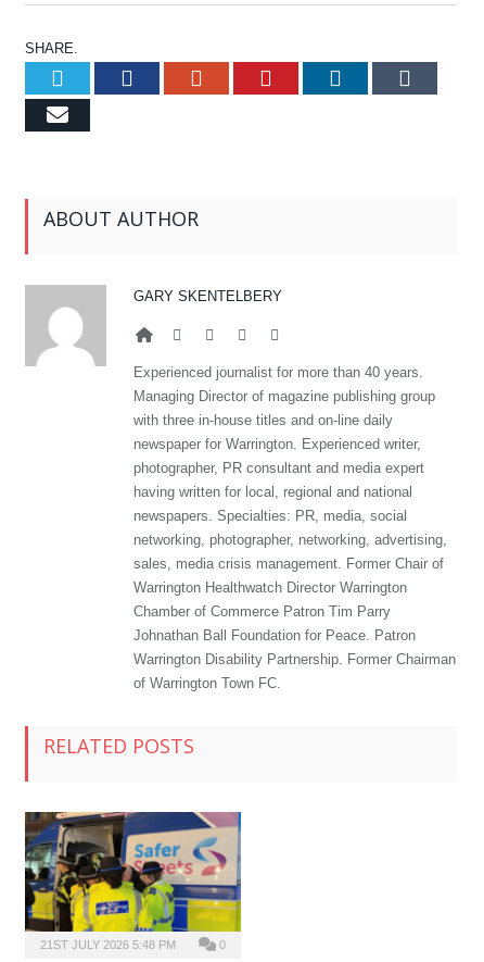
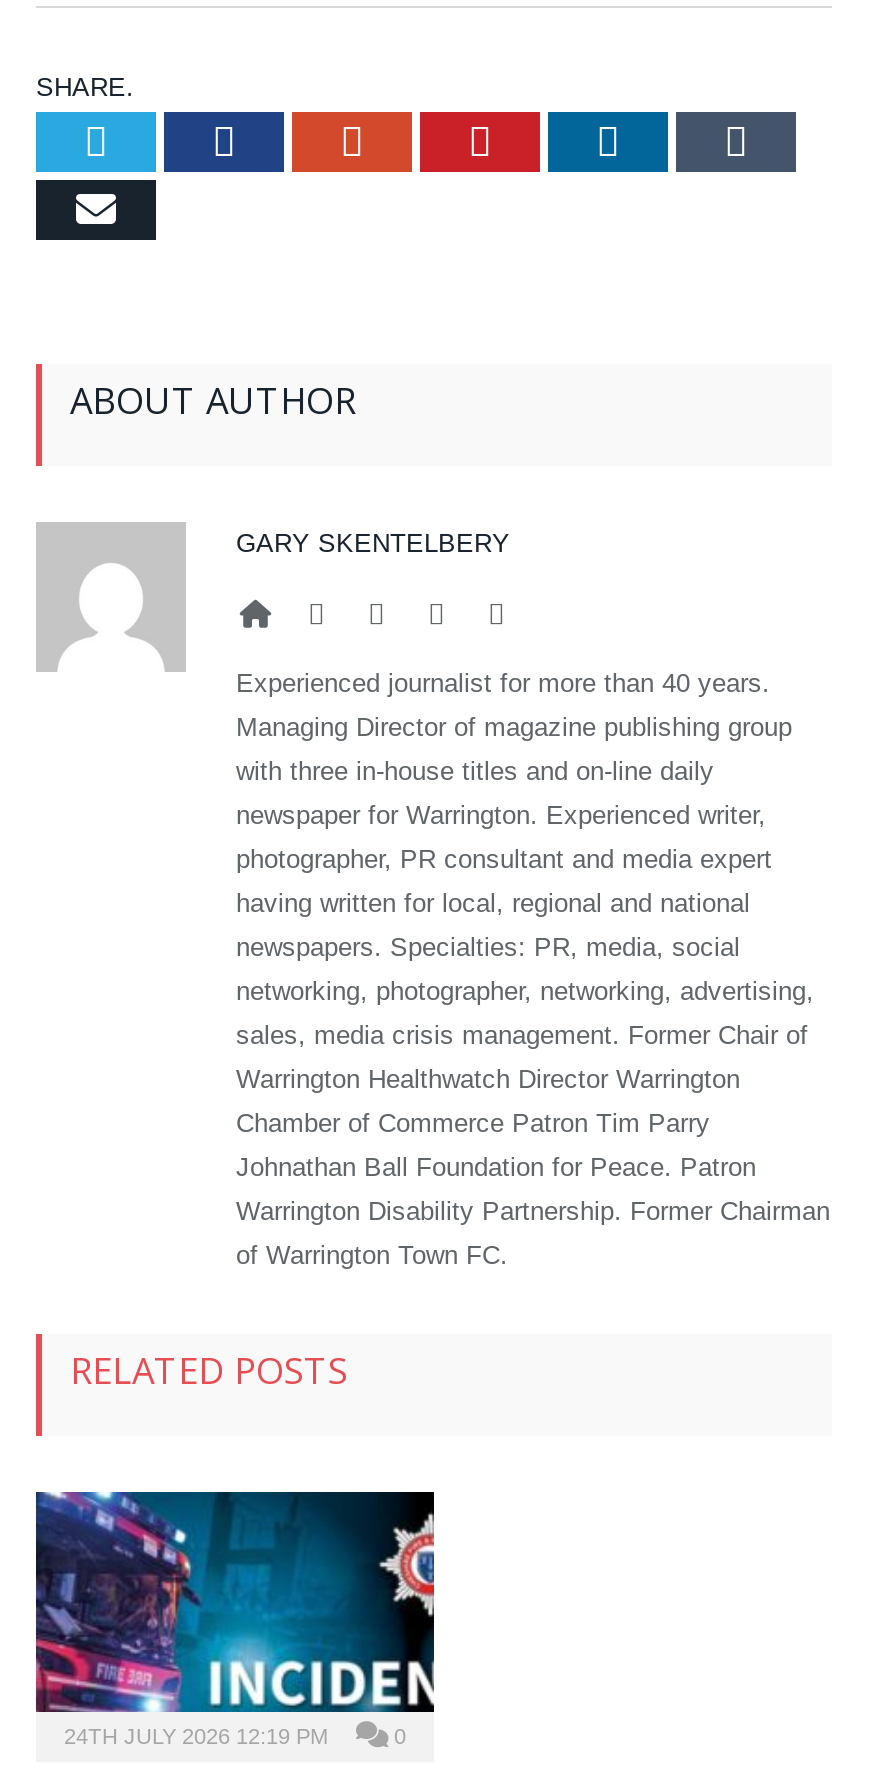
[24,811,242,951] [image] | 21ST JULY 2026 5:48 PM -> [34,1490,436,1748] [image] | 24TH JULY 2026 12:19 PM

